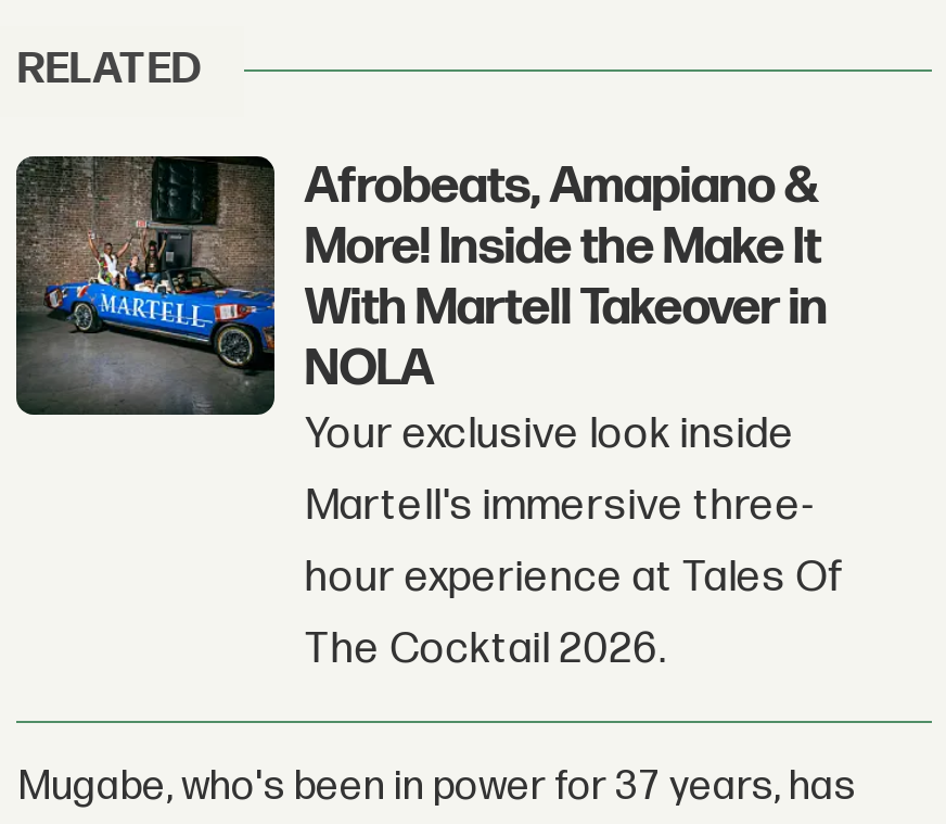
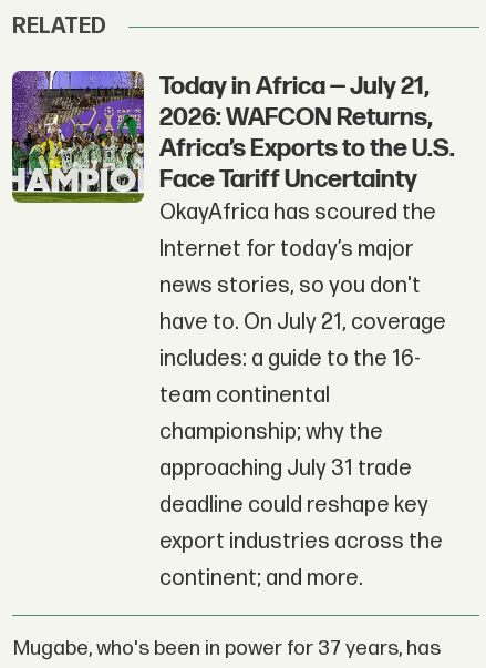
[14,154,845,676] [image] | Afrobeats, Amapiano & | More! Inside the Make It | With Martell Takeover in | NOLA | Your exclusive look inside | Martell's immersive three- | hour experience at Tales Of | The Cocktail 2026. -> [11,70,455,592] [image] | Today in Africa — July 21, | 2026: WAFCON Returns, | Africa’s Exports to the U.S. | Face Tariff Uncertainty | OkayAfrica has scoured the | Internet for today’s major | news stories, so you don't | have to. On July 21, coverage | includes: a guide to the 16- | team continental | championship; why the | approaching July 31 trade | deadline could reshape key | export industries across the | continent; and more.

